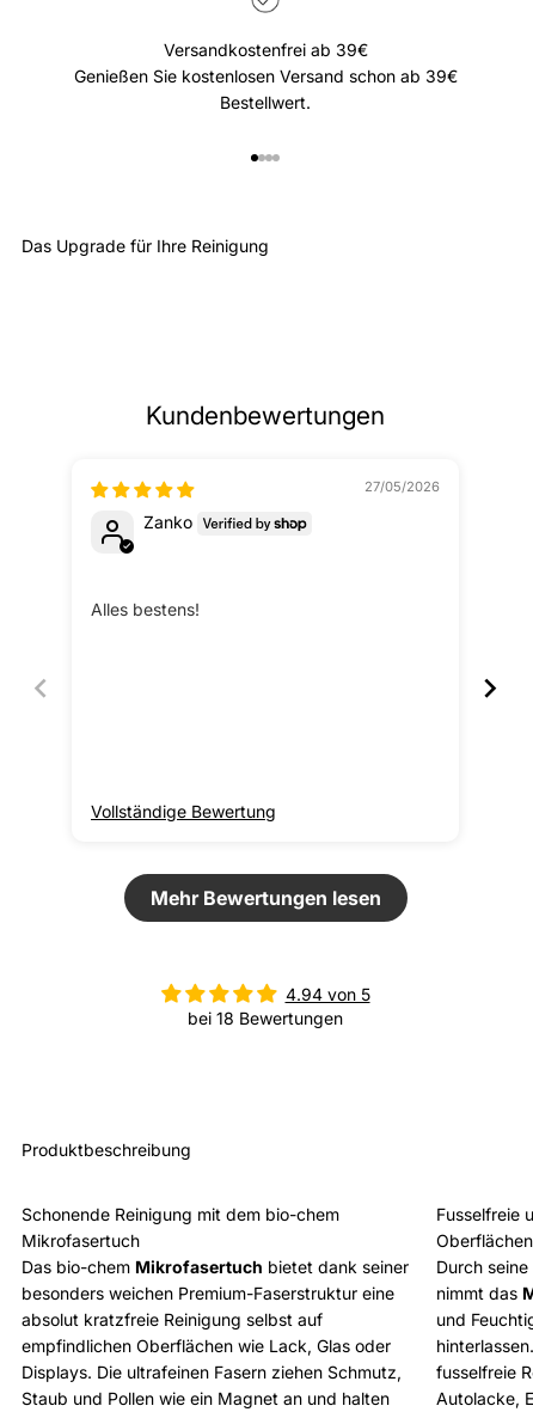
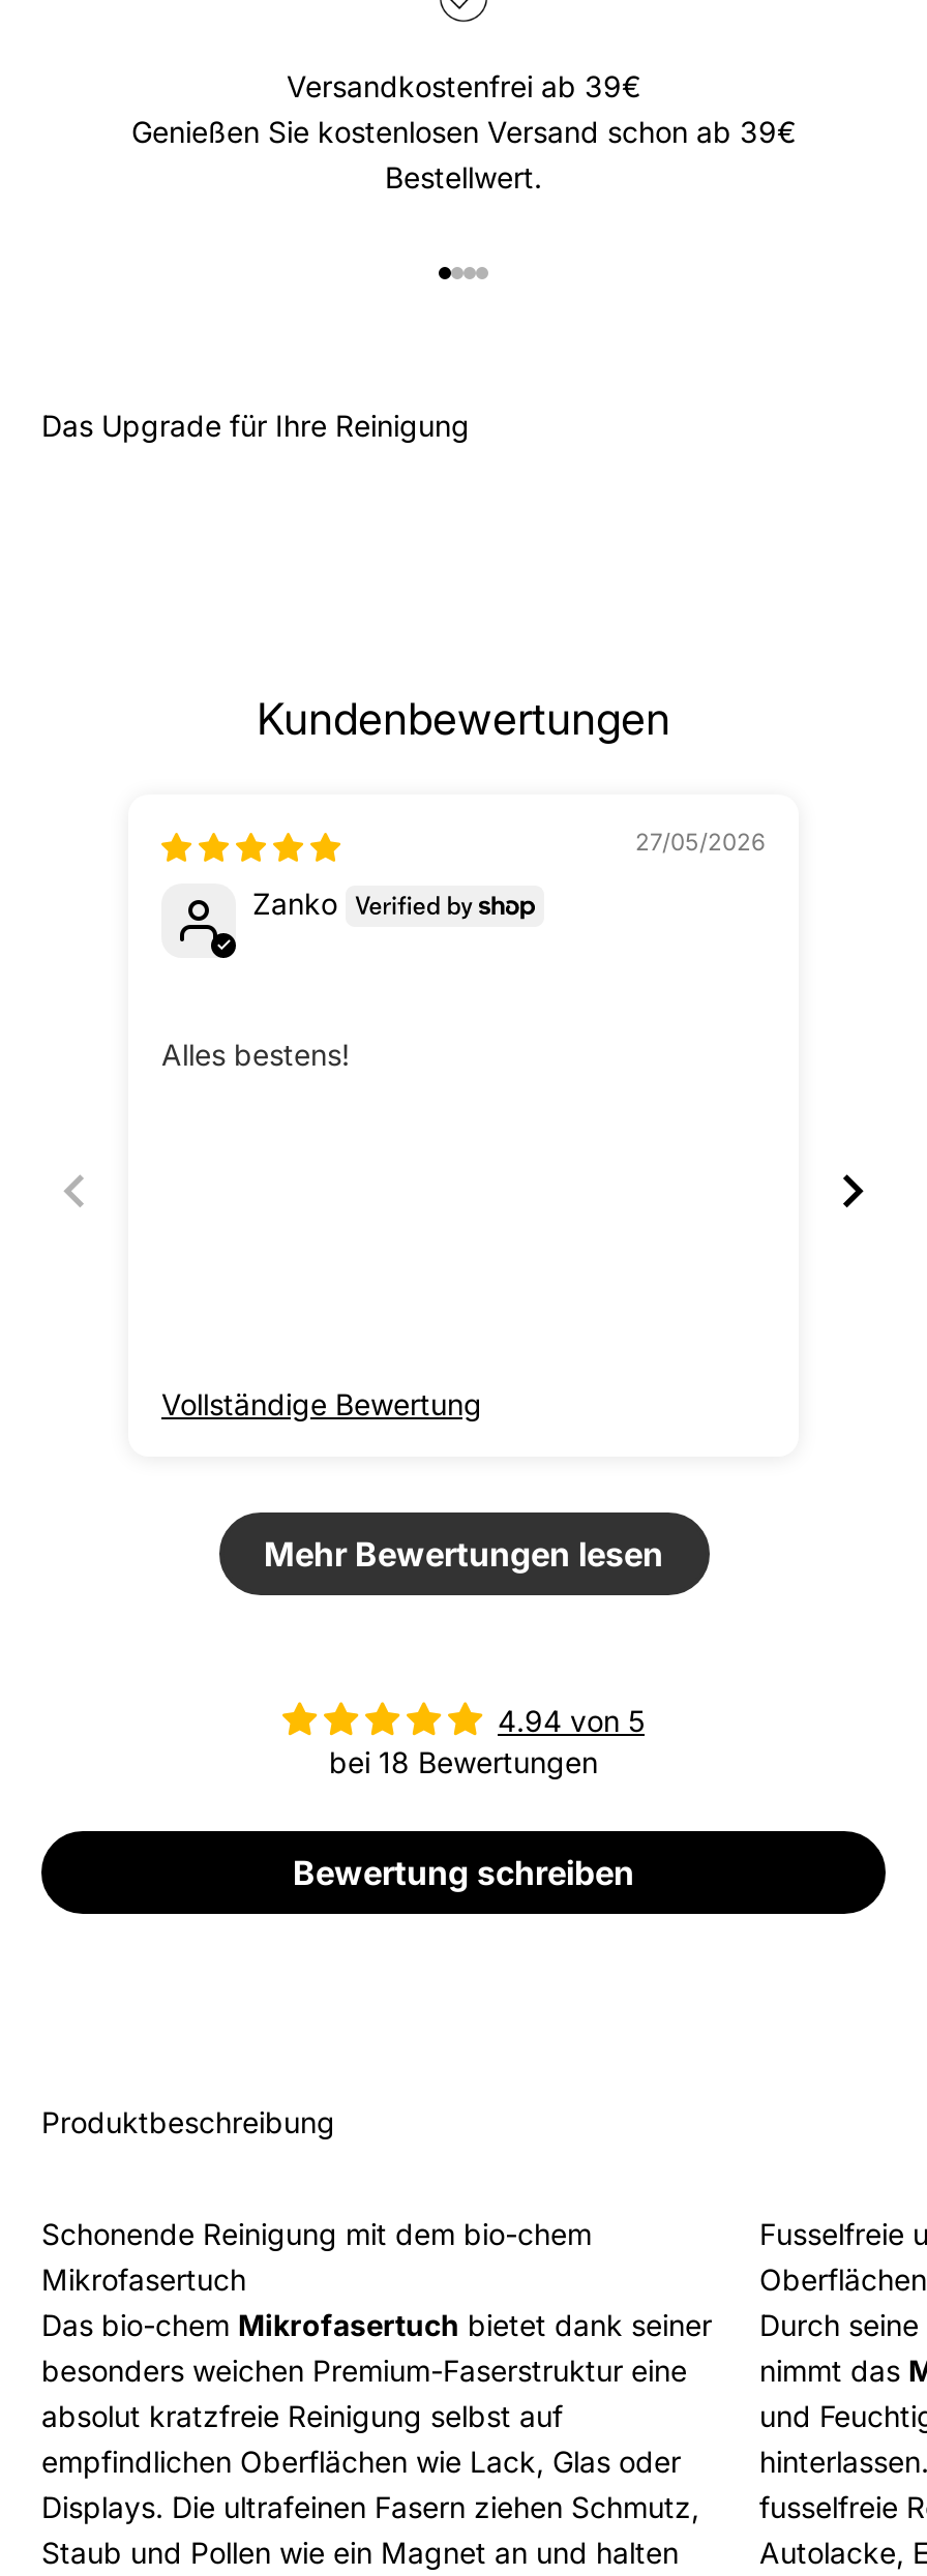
none -> [293,1852,634,1893] Bewertung schreiben

